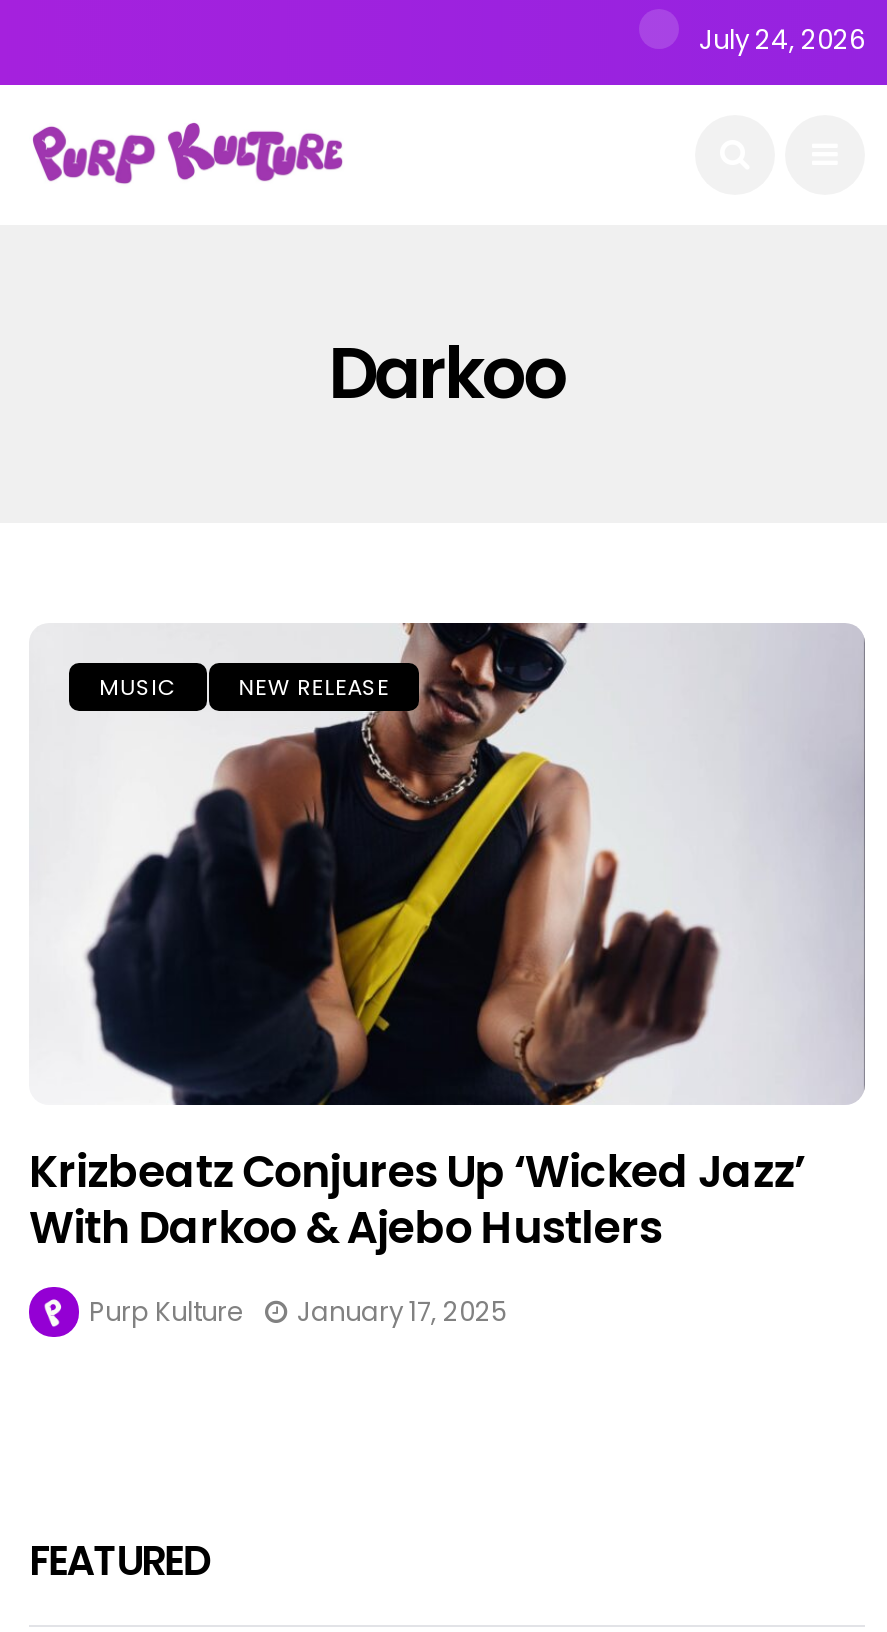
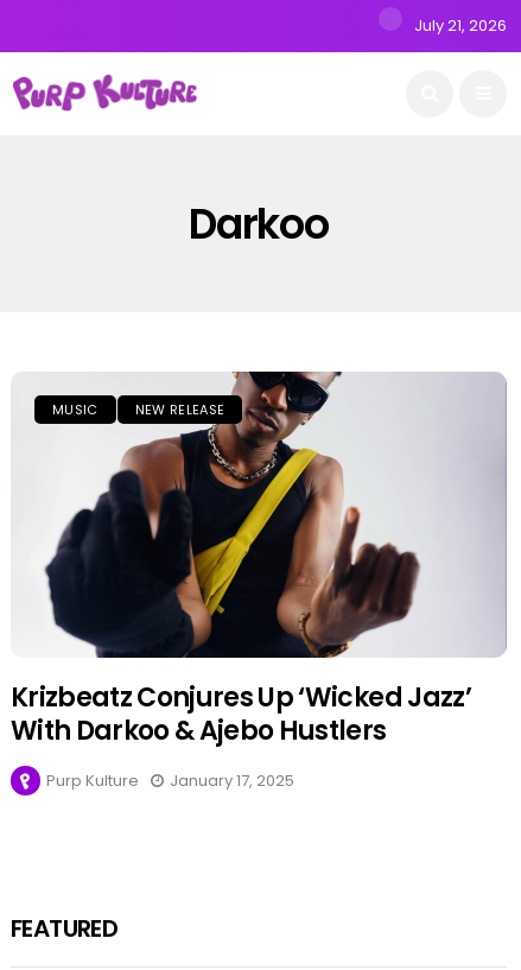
[699,21,865,59] July 24, 2026 -> [414,14,507,37] July 21, 2026

